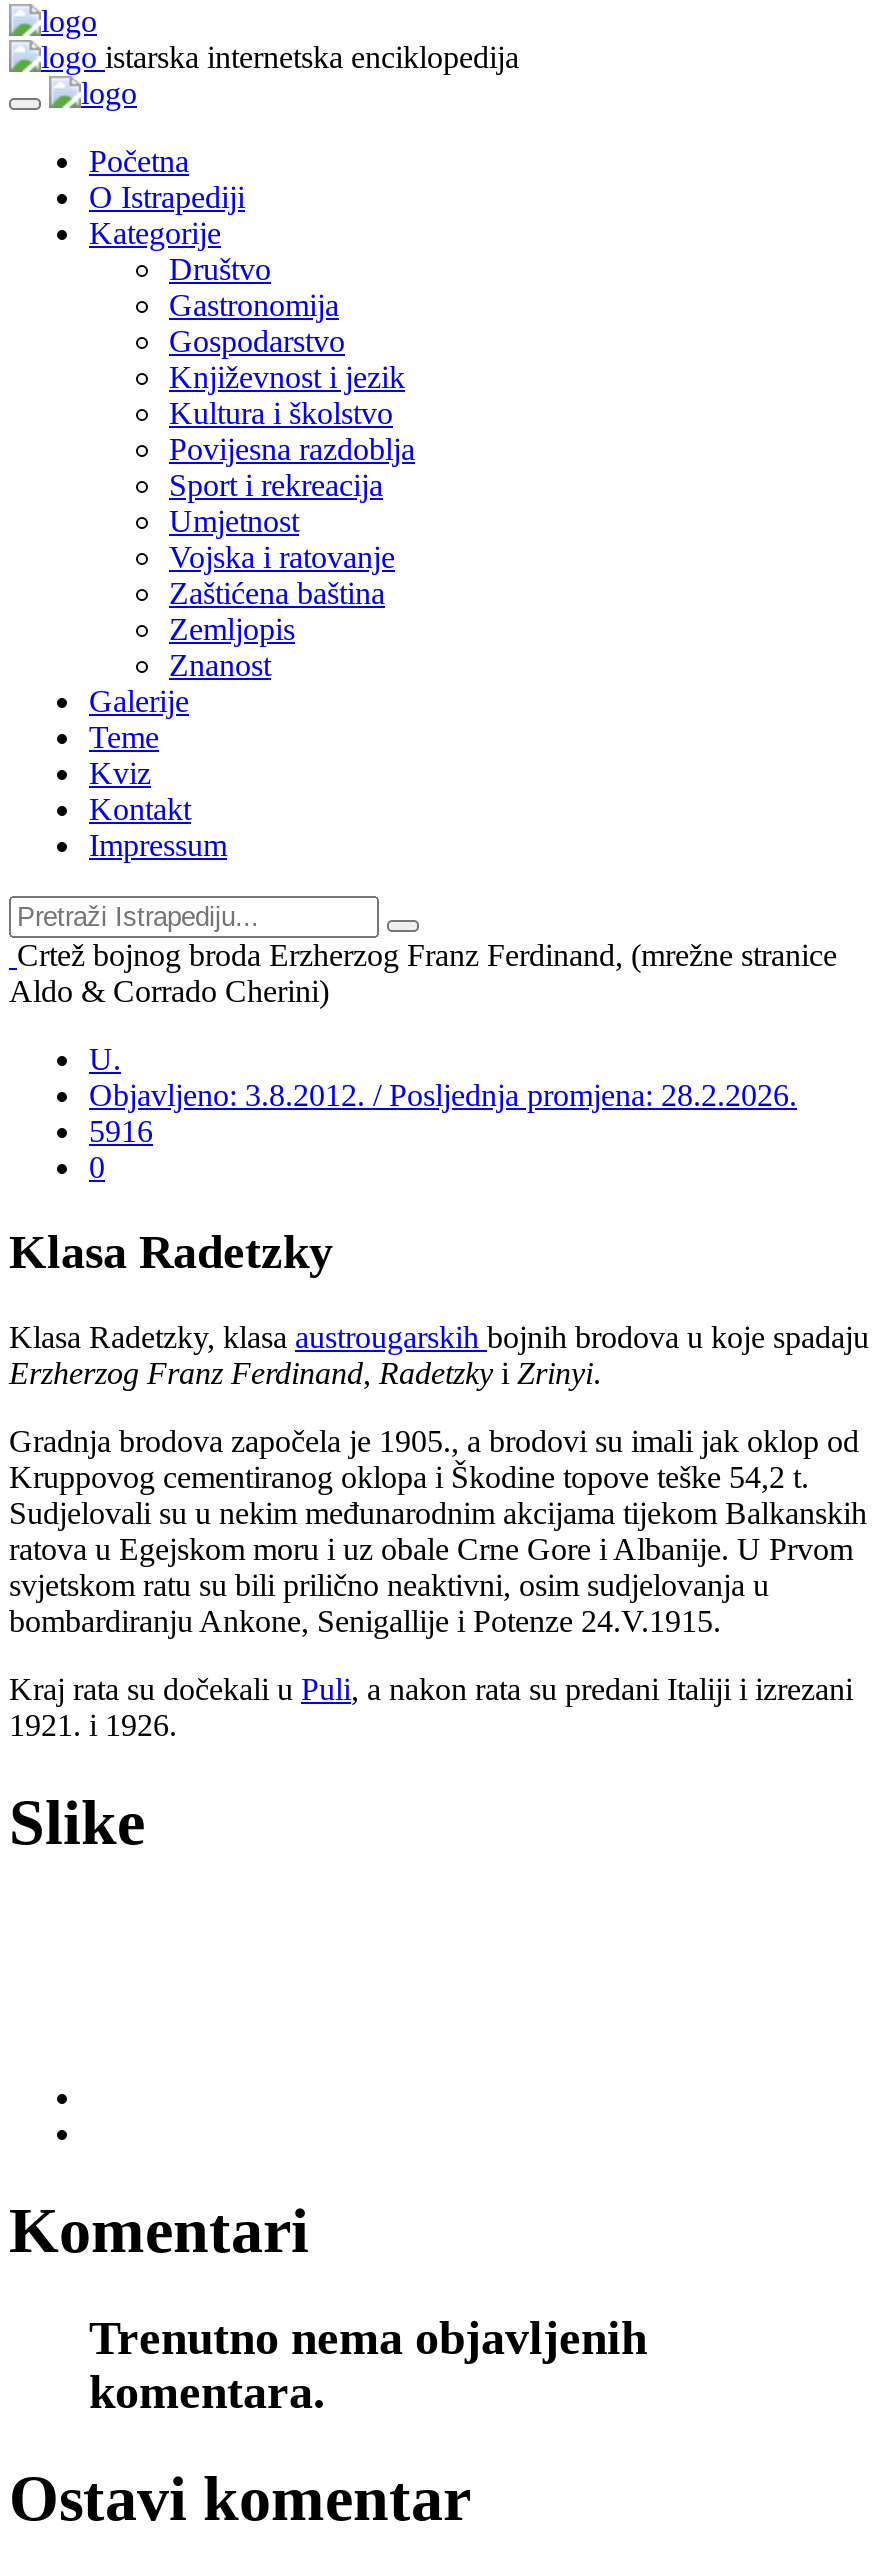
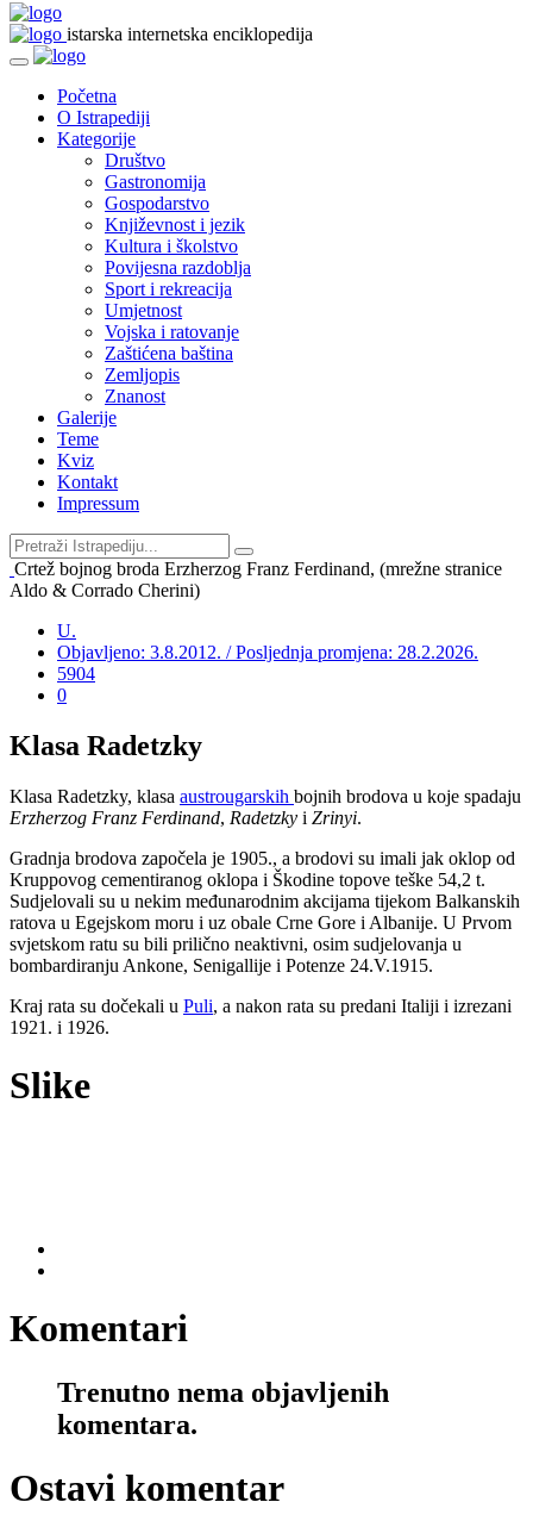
[89,1114,153,1148] 5916 -> [57,663,95,684] 5904

